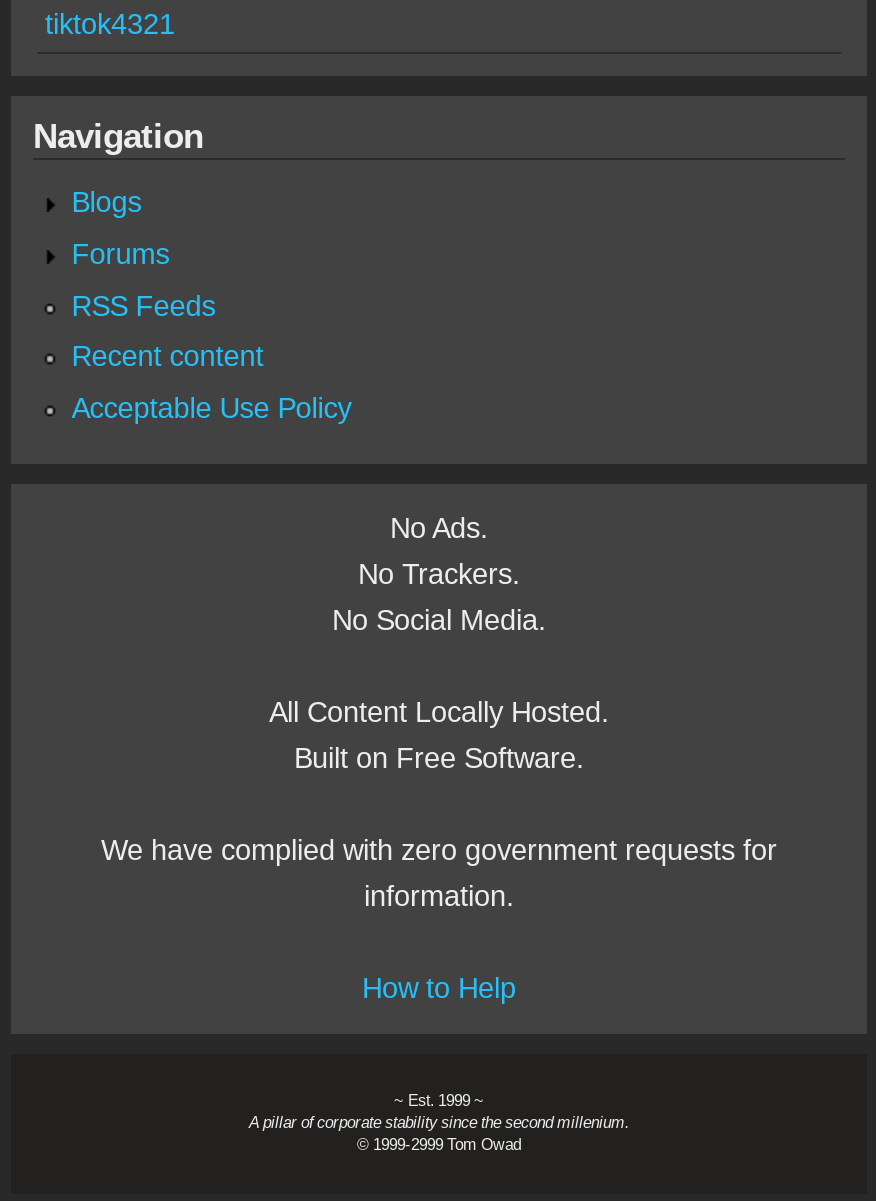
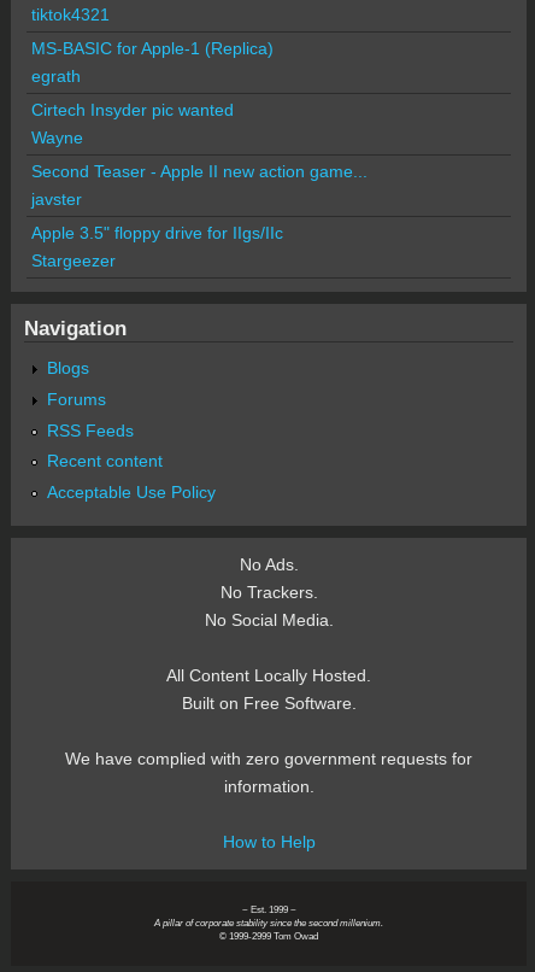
none -> [31,39,368,270] MS-BASIC for Apple-1 (Replica) | egrath | Cirtech Insyder pic wanted | Wayne | Second Teaser - Apple II new action game... | javster | Apple 3.5" floppy drive for IIgs/IIc | Stargeezer

